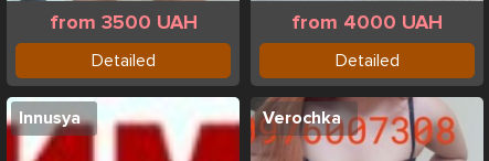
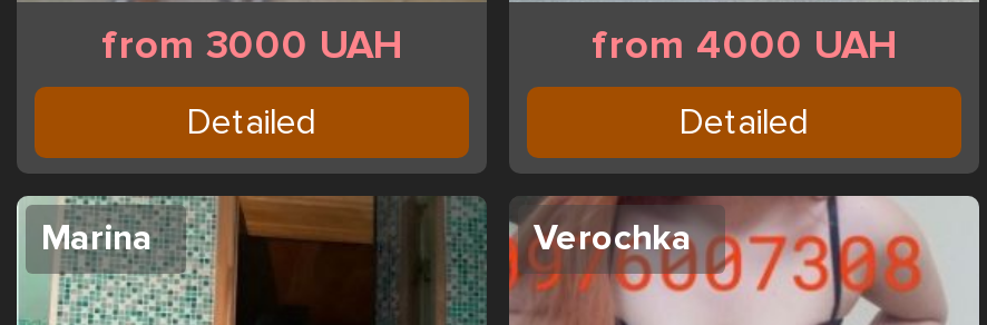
[49,10,197,34] from 3500 UAH -> [101,20,402,69] from 3000 UAH
[19,107,81,129] Innusya -> [41,216,153,261] Marina

